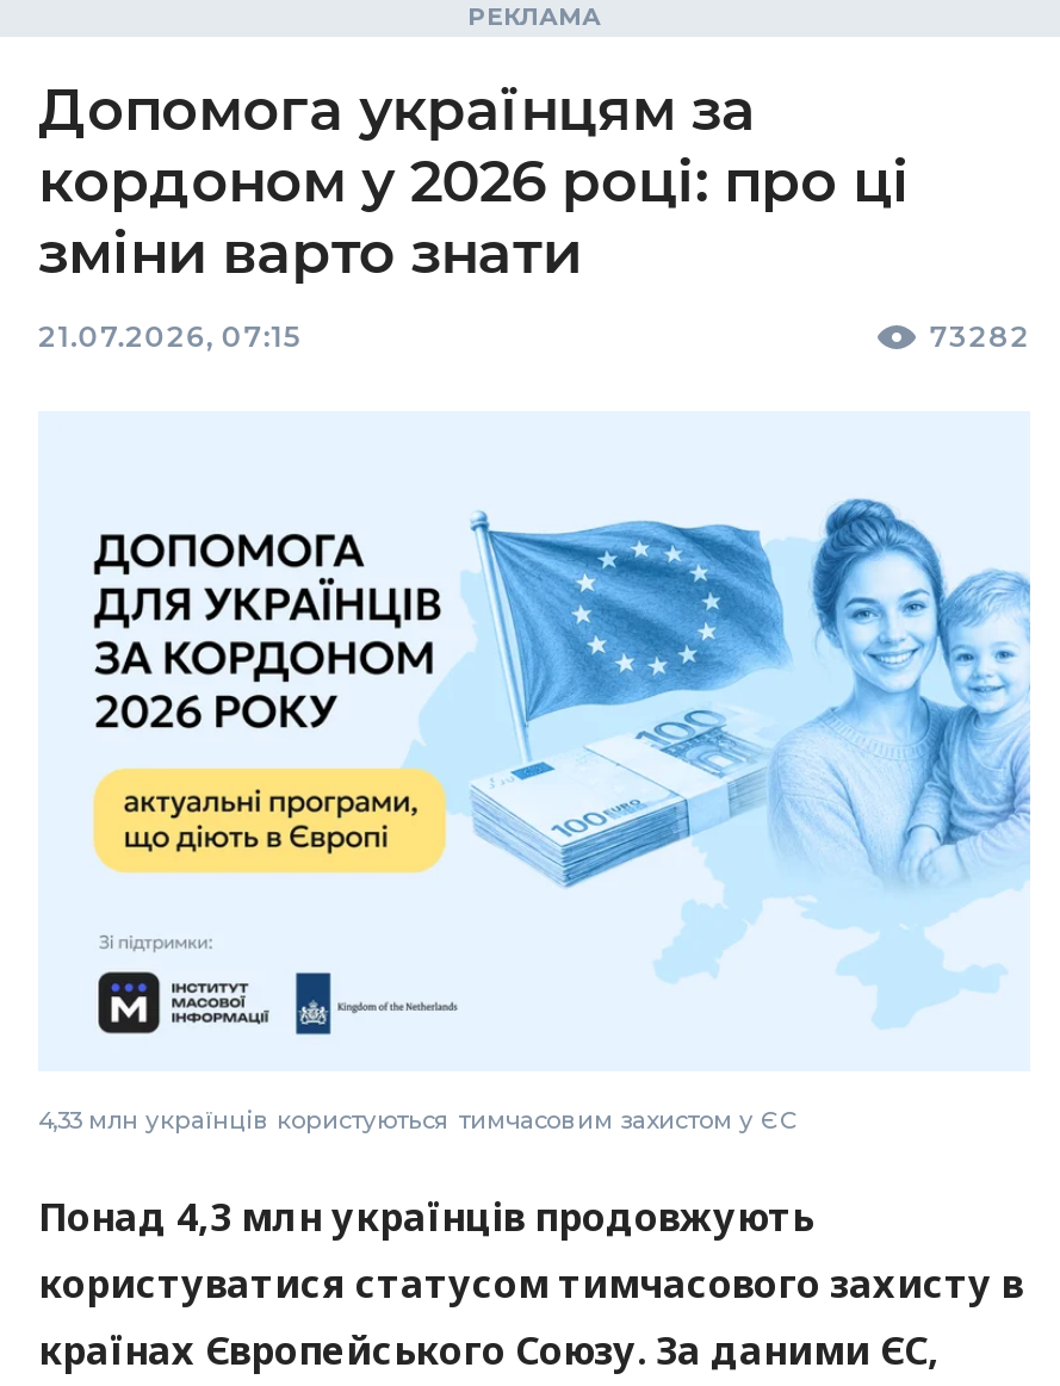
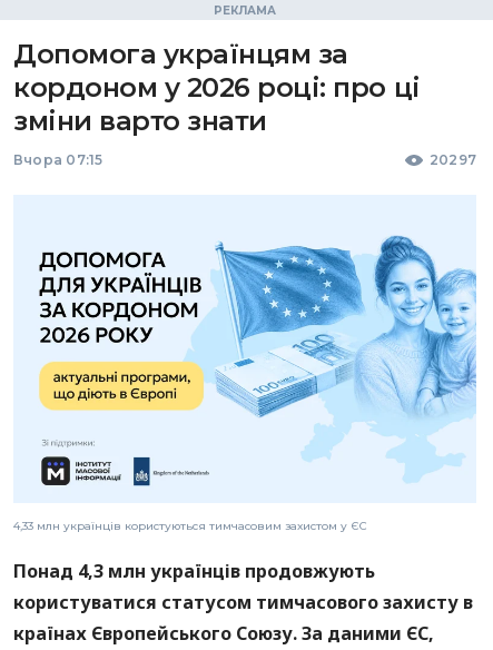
[38,318,1030,354] 21.07.2026, 07:15 | 73282 -> [13,151,476,168] Вчора 07:15 | 20297

